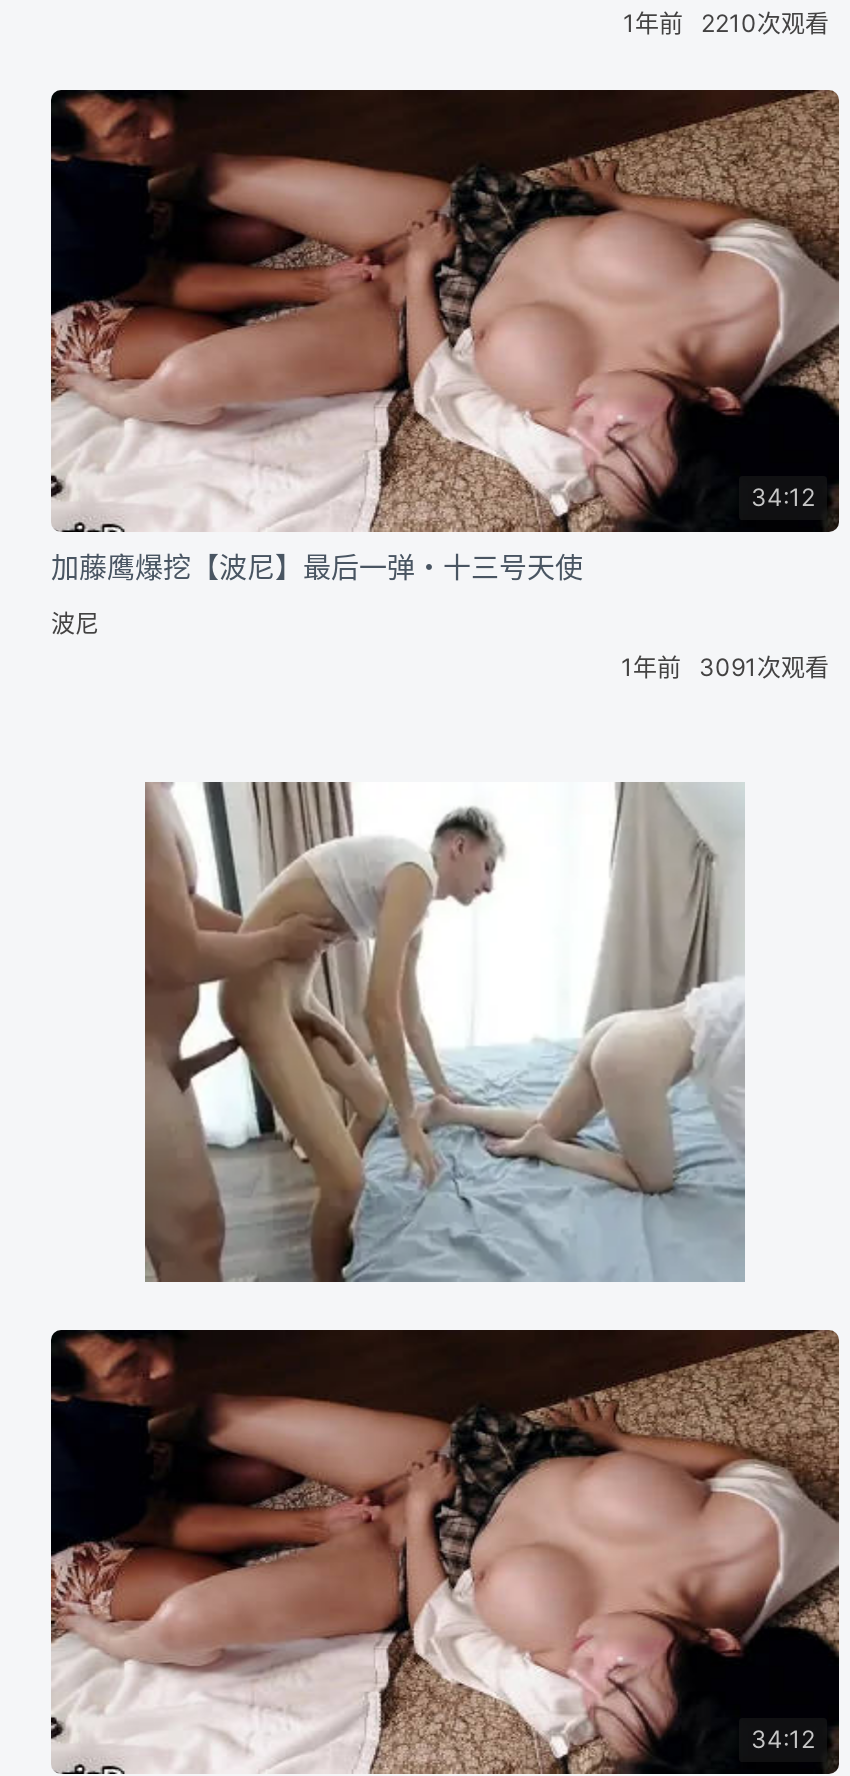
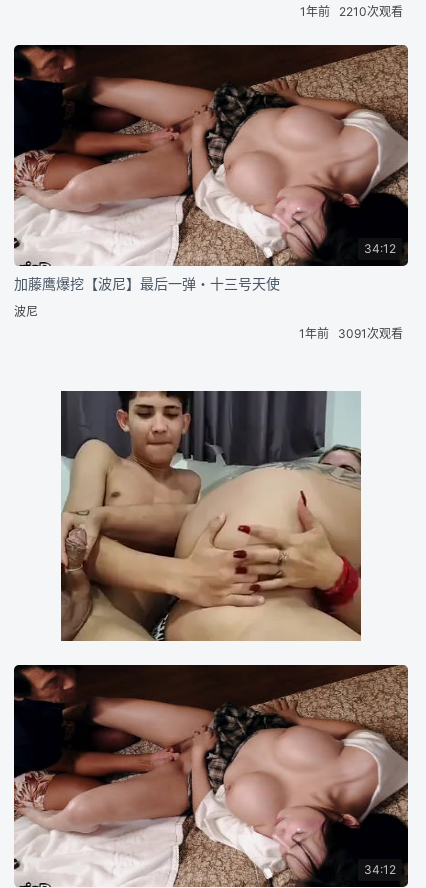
[143,780,745,1282] [image] -> [60,390,362,641] [image]

